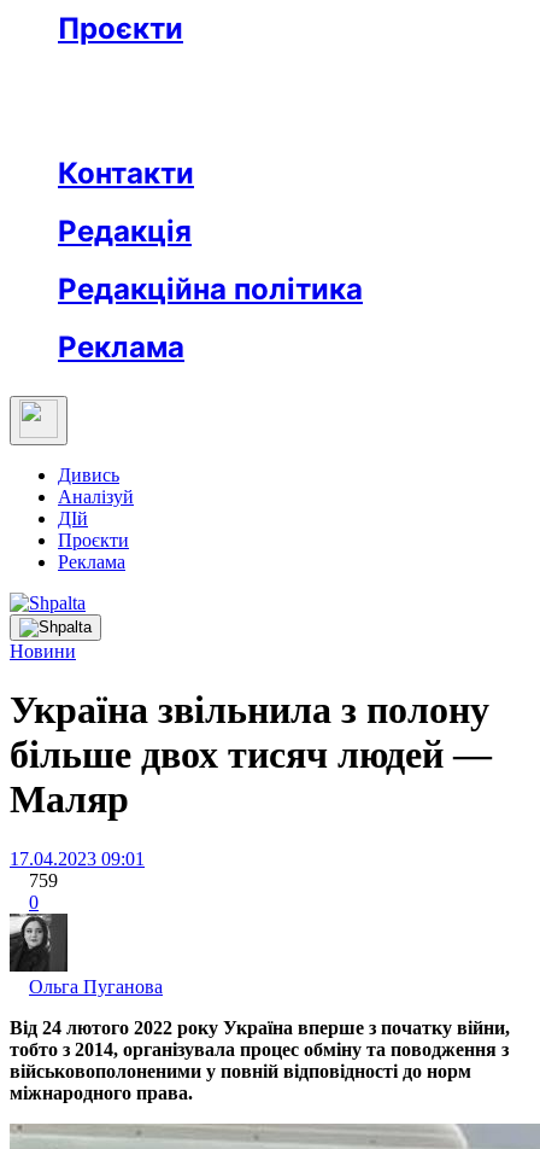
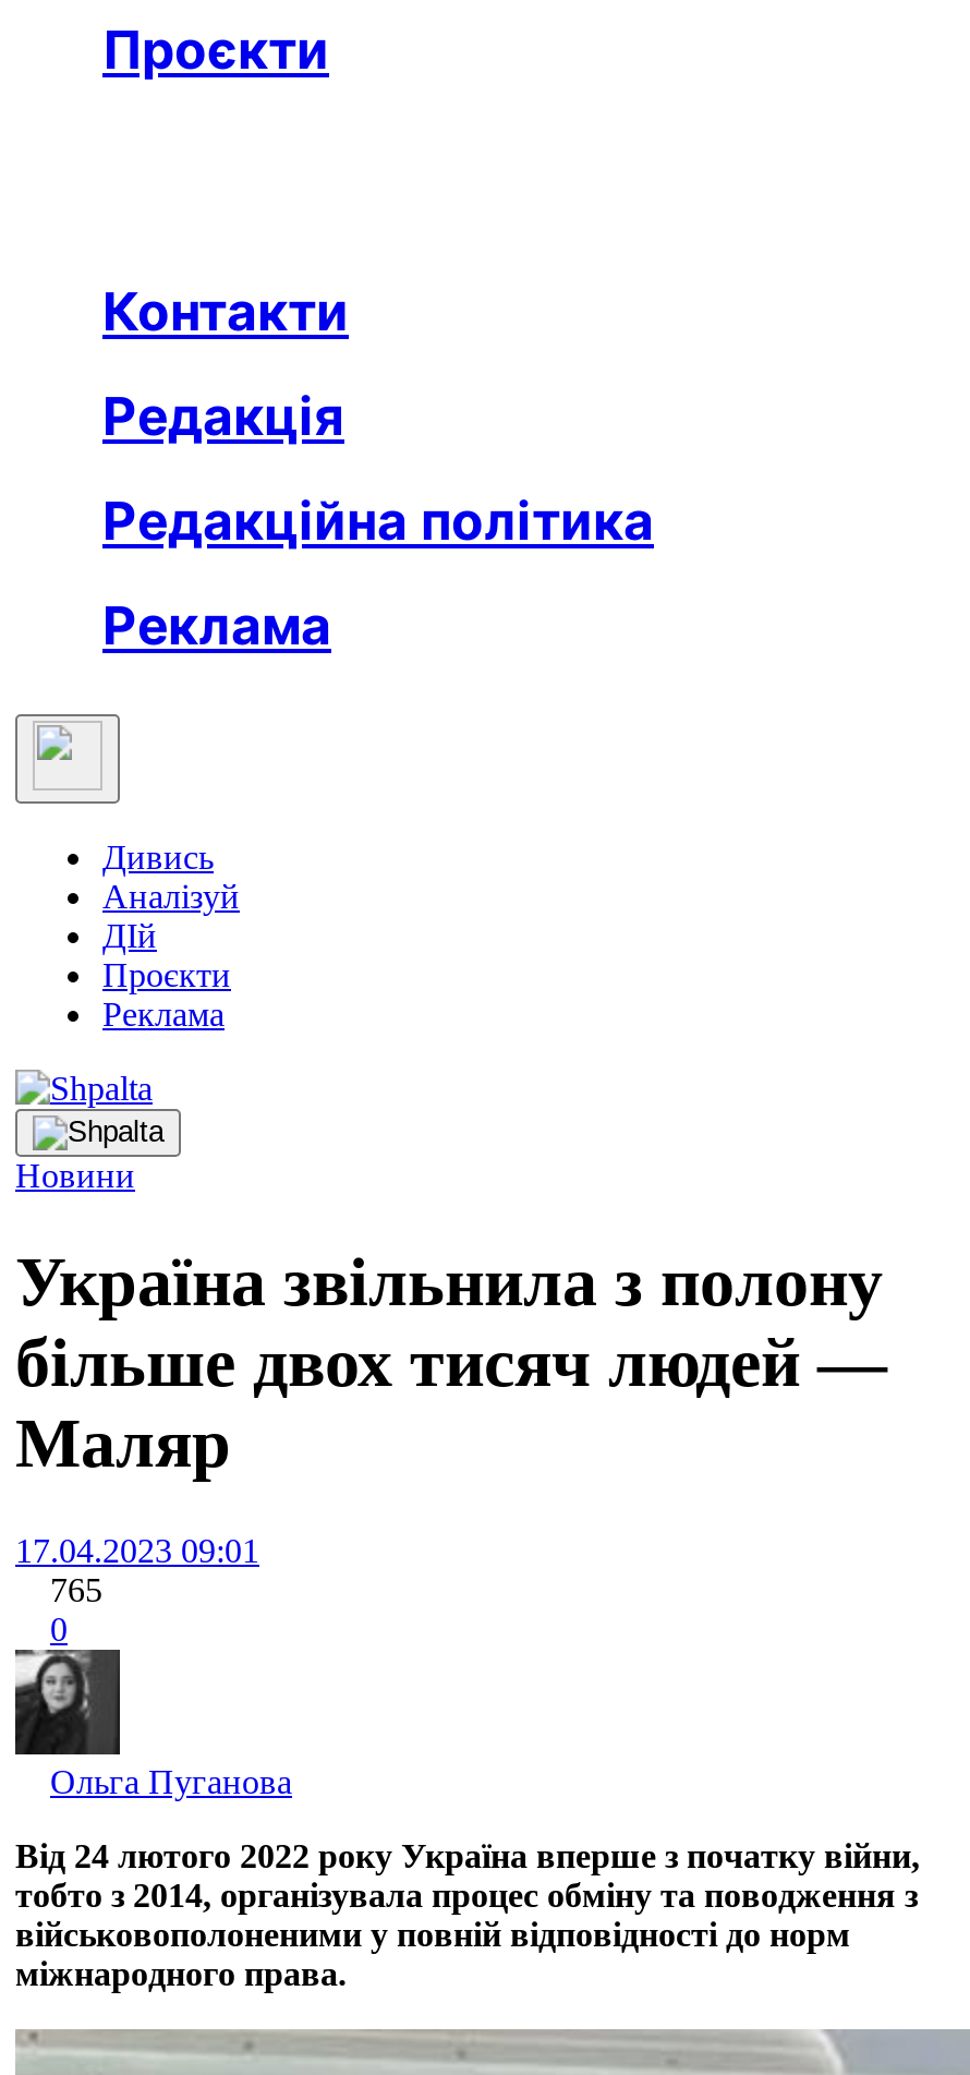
[29,870,58,891] 759 -> [50,1571,102,1608] 765

